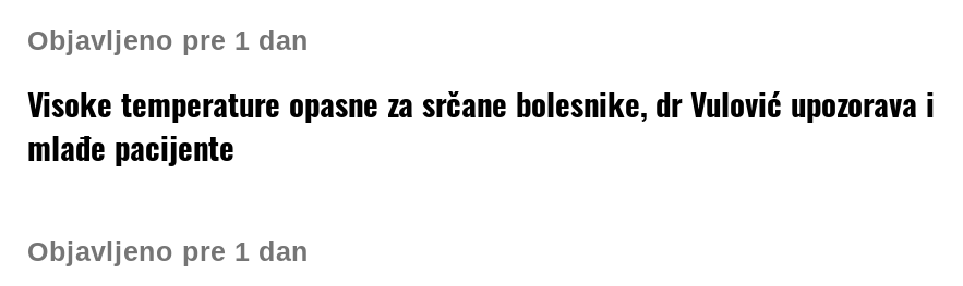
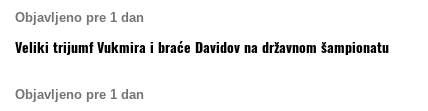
[27,84,935,171] Visoke temperature opasne za srčane bolesnike, dr Vulović upozorava i | mlađe pacijente -> [15,37,389,57] Veliki trijumf Vukmira i braće Davidov na državnom šampionatu

